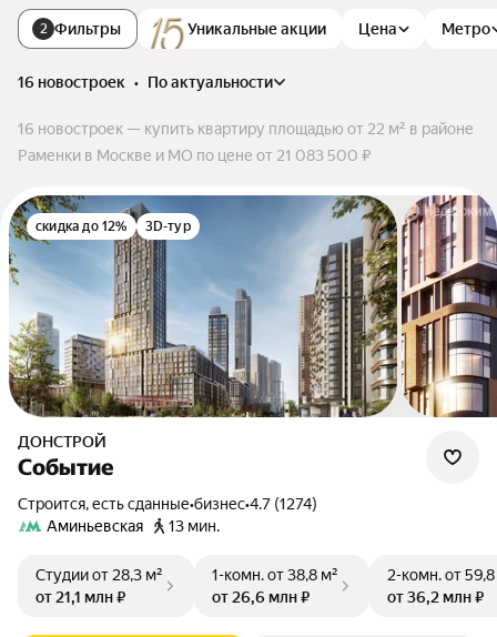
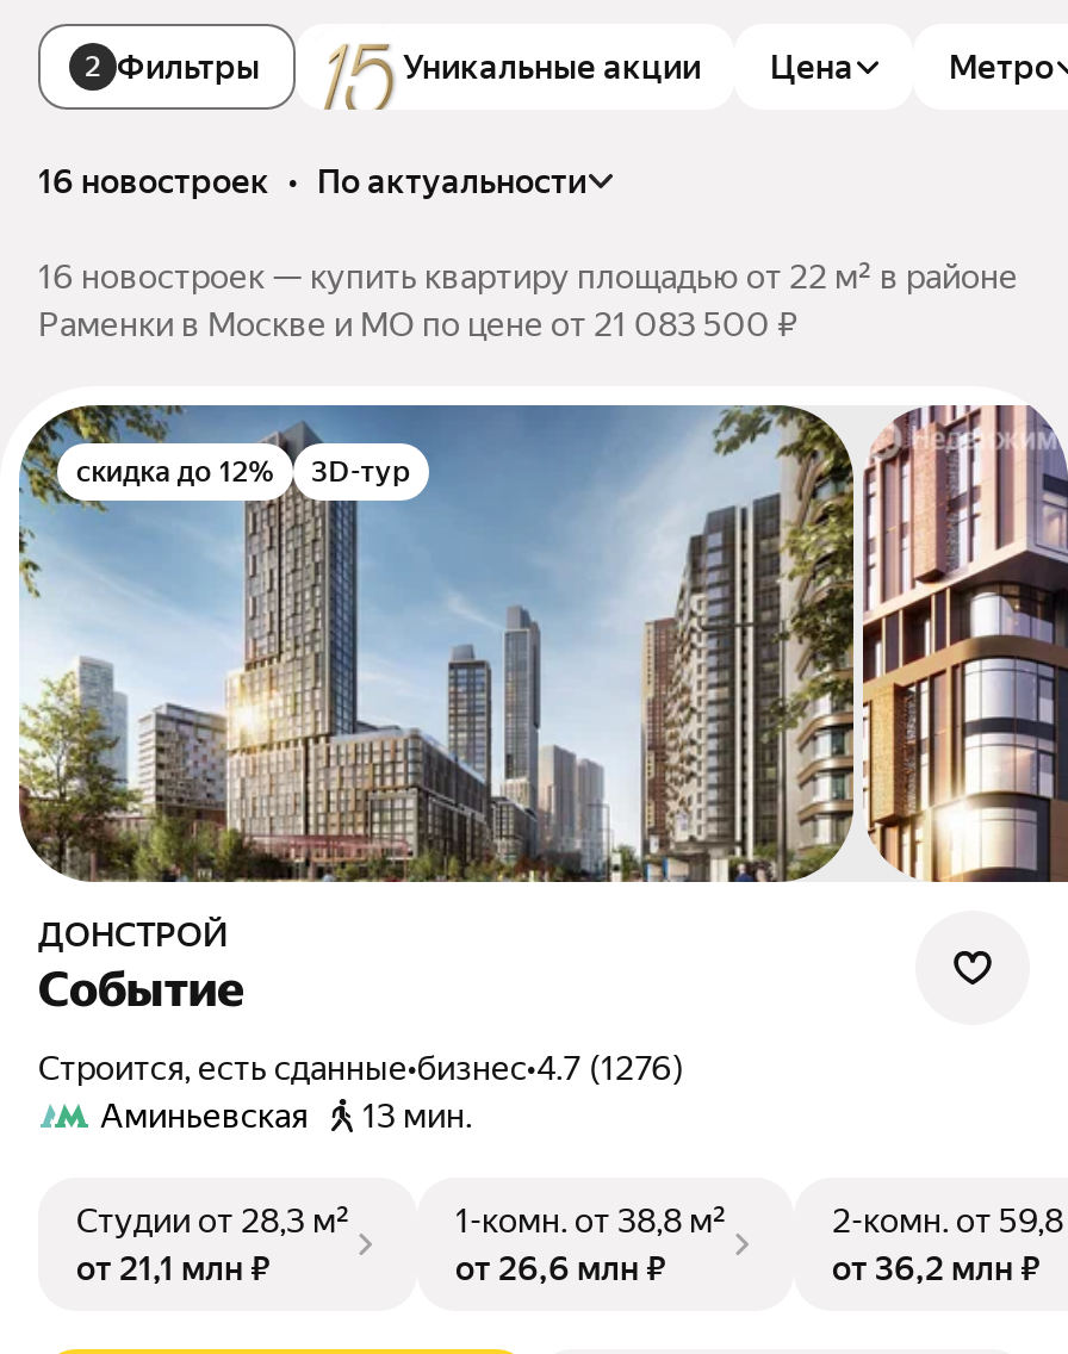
[28,495,317,512] Строится, есть сданные•бизнес•4.7 (1274) -> [60,1048,684,1087] Строится, есть сданные•бизнес•4.7 (1276)

